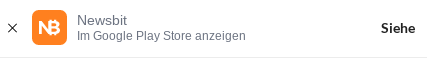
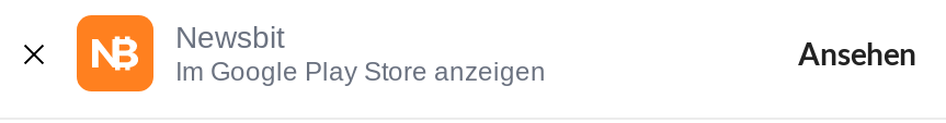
[381,18,415,35] Siehe -> [798,34,916,71] Ansehen

